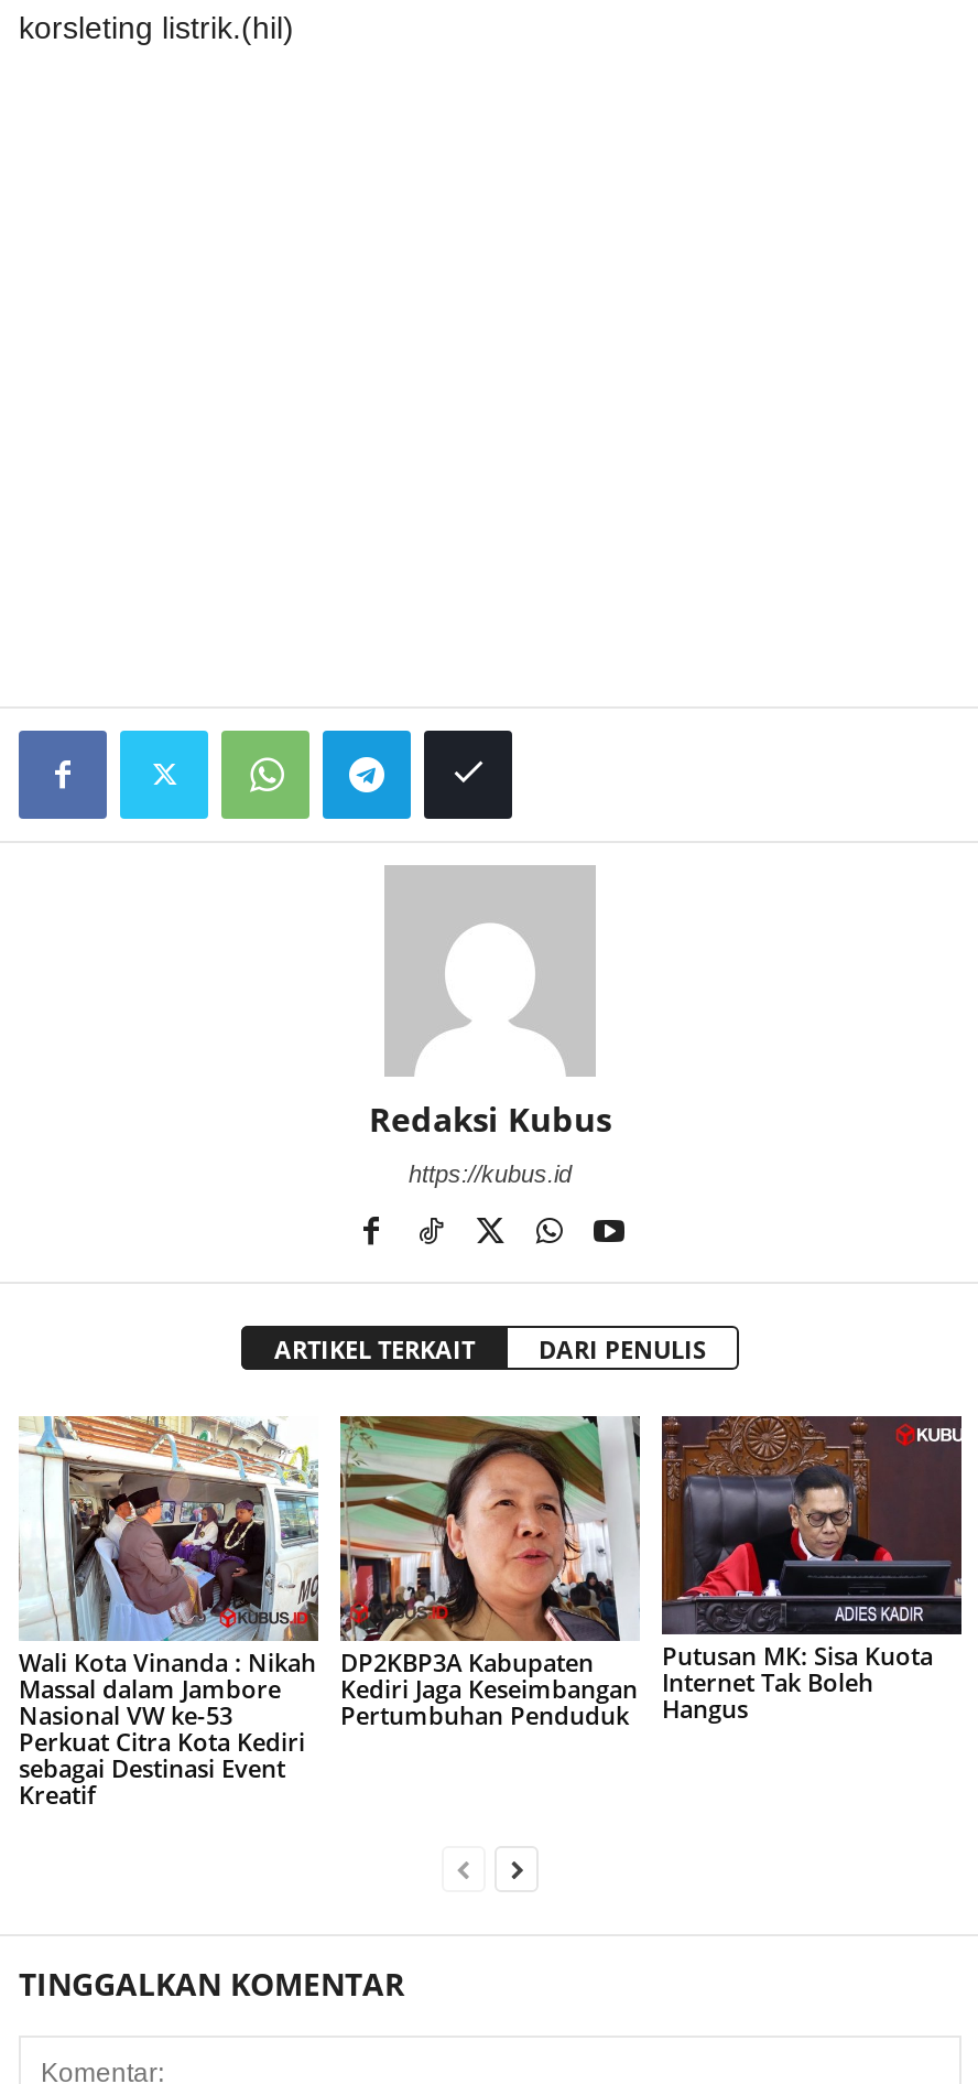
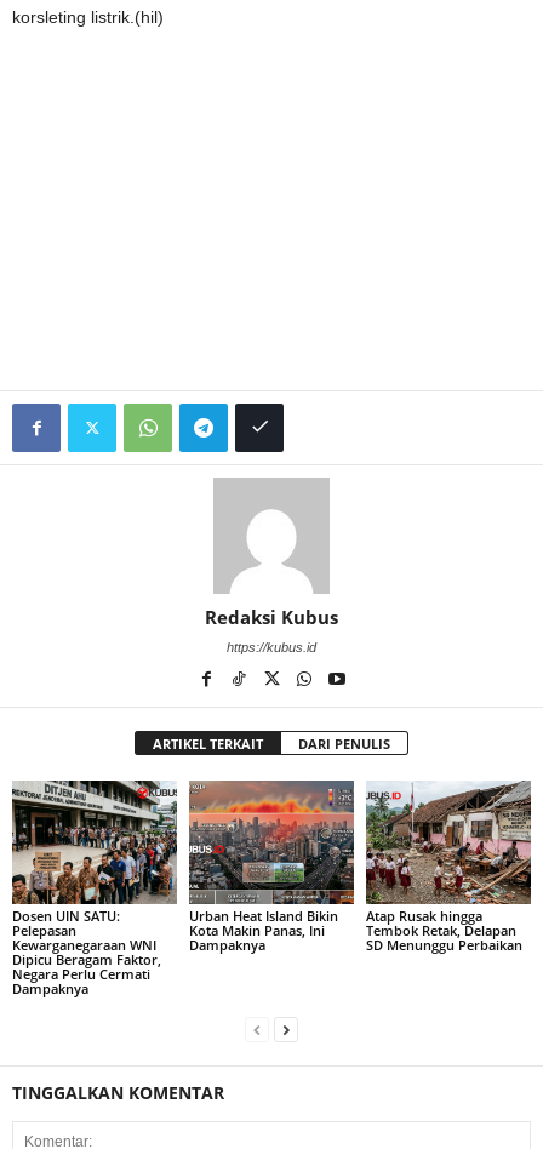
[19,1416,318,1810] [image] | Wali Kota Vinanda : Nikah | Massal dalam Jambore | Nasional VW ke-53 | Perkuat Citra Kota Kediri | sebagai Destinasi Event | Kreatif -> [11,779,178,997] [image] | Dosen UIN SATU: | Pelepasan | Kewarganegaraan WNI | Dipicu Beragam Faktor, | Negara Perlu Cermati | Dampaknya
[338,1416,640,1731] [image] | DP2KBP3A Kabupaten | Kediri Jaga Keseimbangan | Pertumbuhan Penduduk -> [188,781,355,954] [image] | Urban Heat Island Bikin | Kota Makin Panas, Ini | Dampaknya
[660,1414,964,1724] [image] | Putusan MK: Sisa Kuota | Internet Tak Boleh | Hangus -> [365,781,532,954] [image] | Atap Rusak hingga | Tembok Retak, Delapan | SD Menunggu Perbaikan

